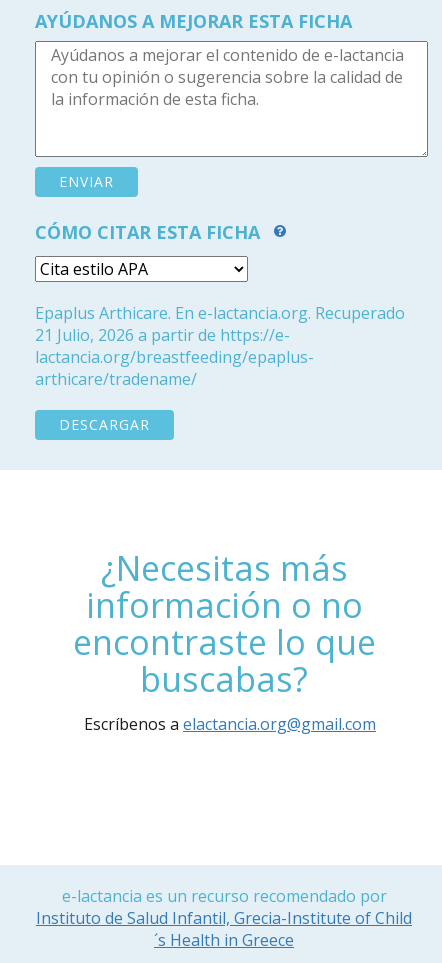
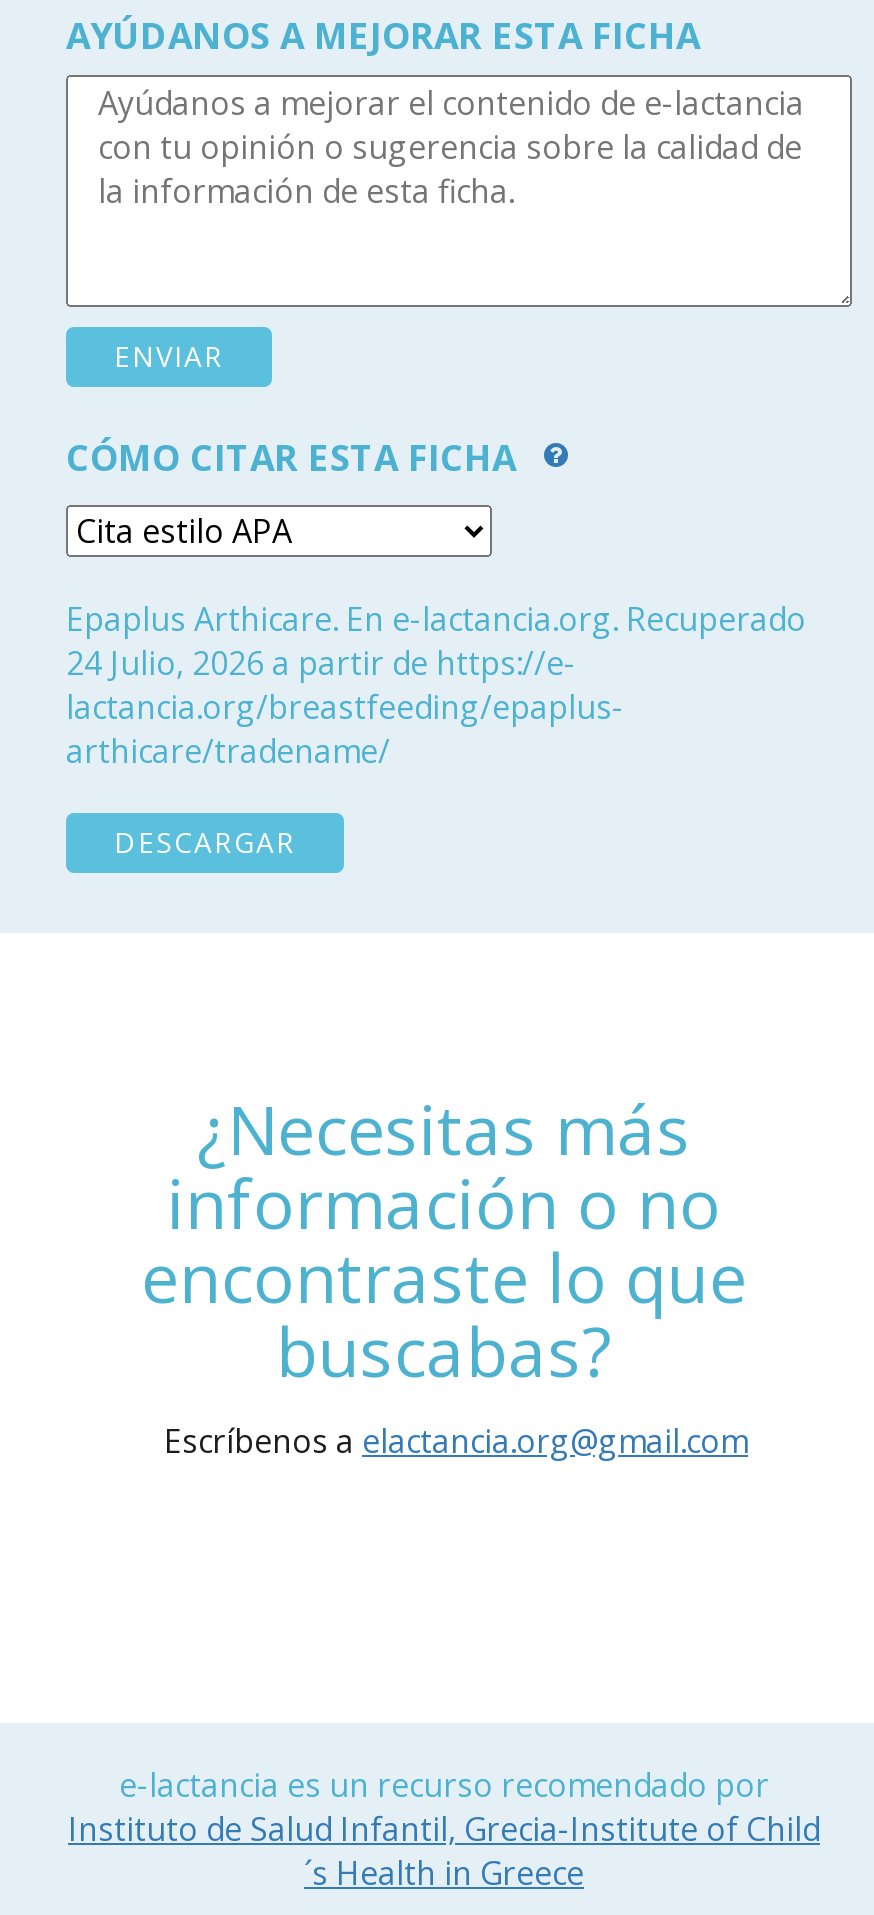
[35,324,290,346] 21 Julio, 2026 a partir de https://e- -> [66,641,576,685] 24 Julio, 2026 a partir de https://e-

